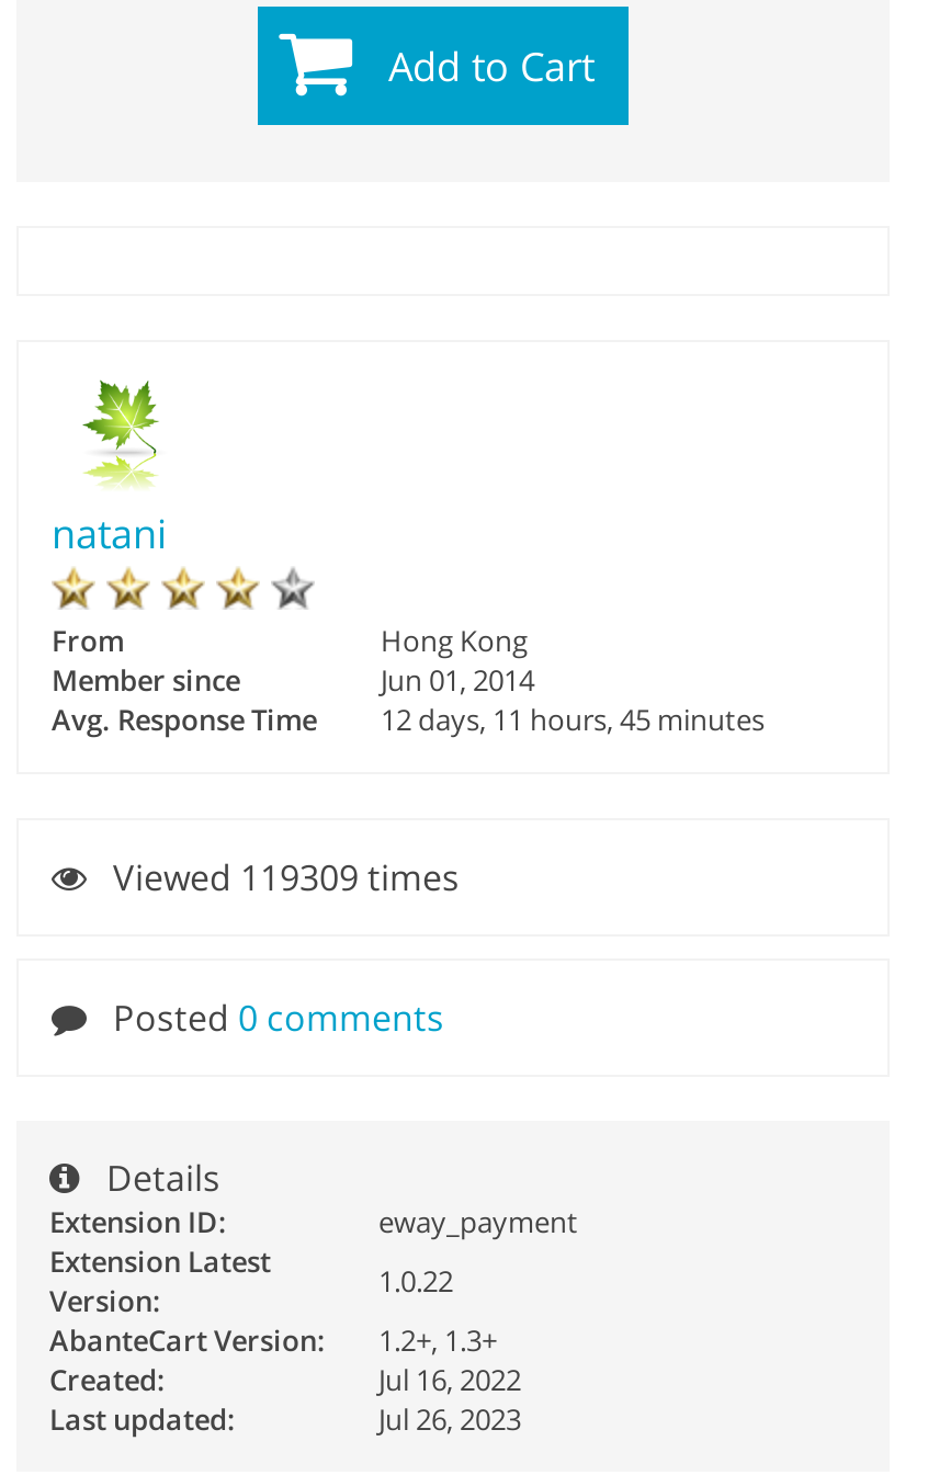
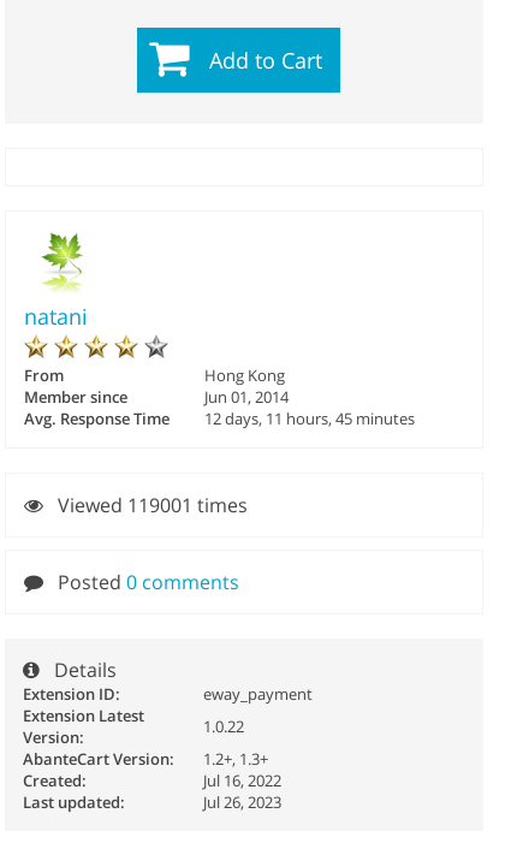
[87,854,460,902] Viewed 119309 times -> [43,492,248,519] Viewed 119001 times

